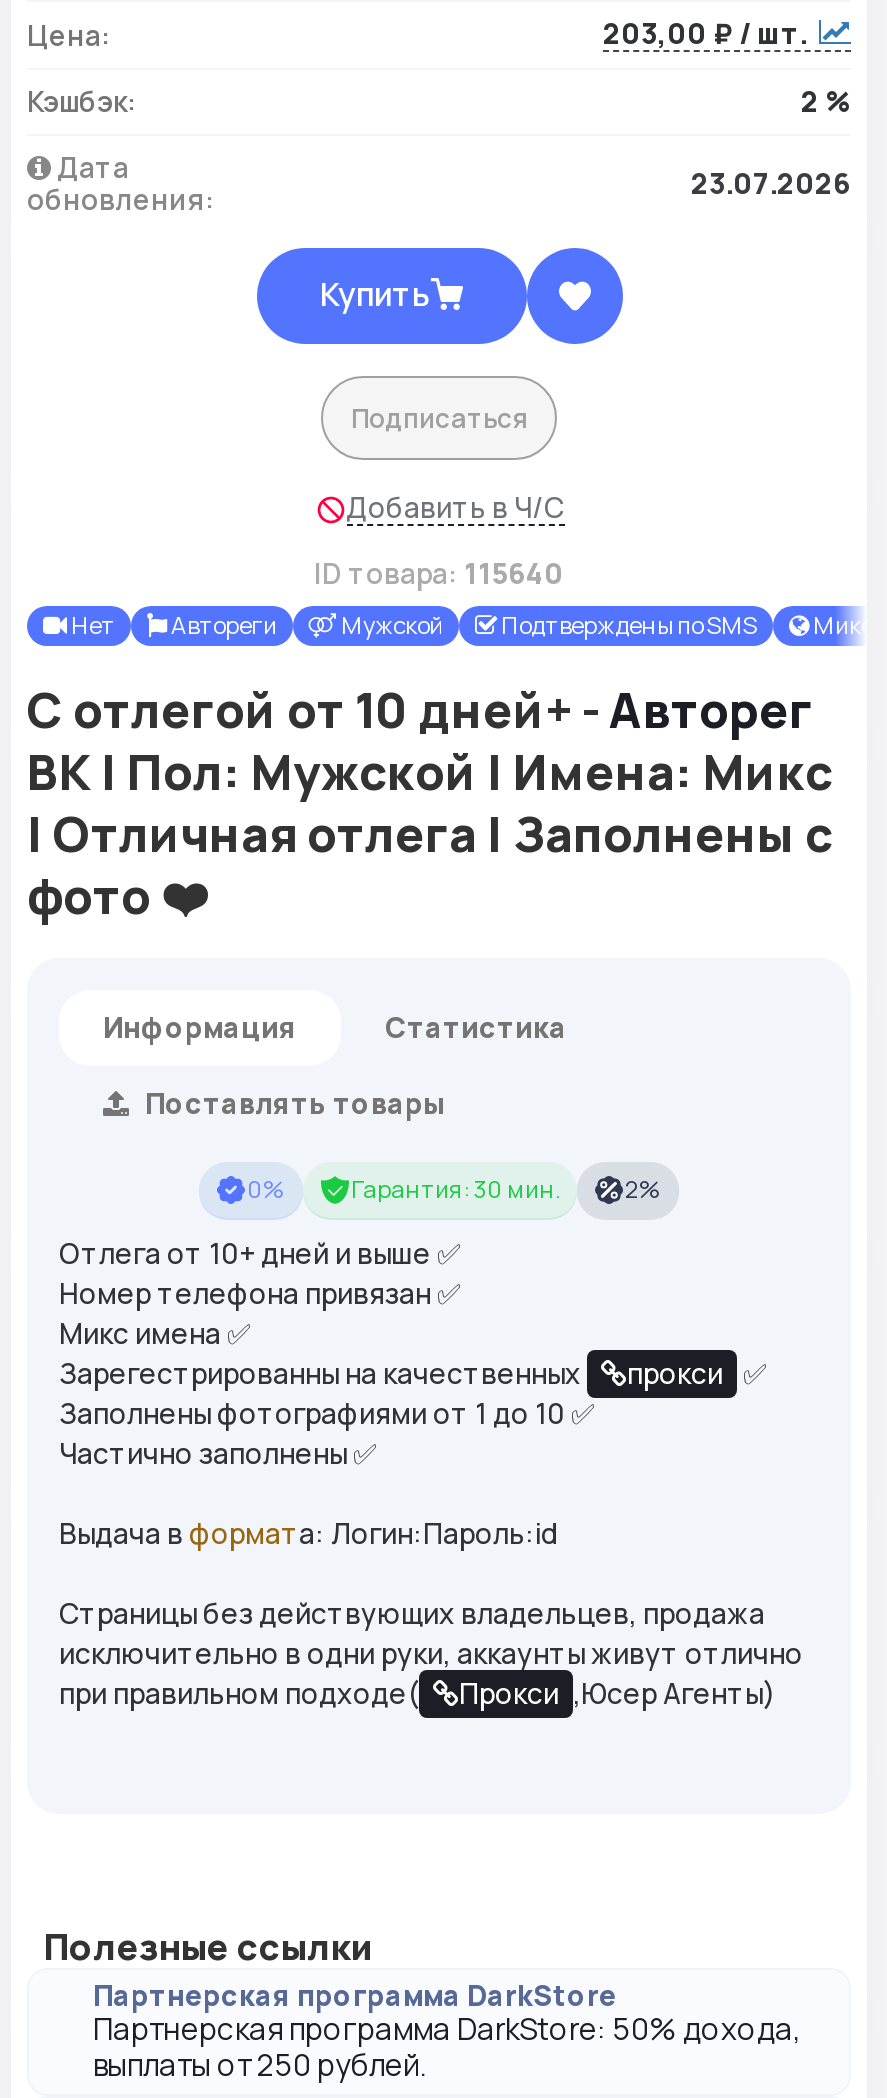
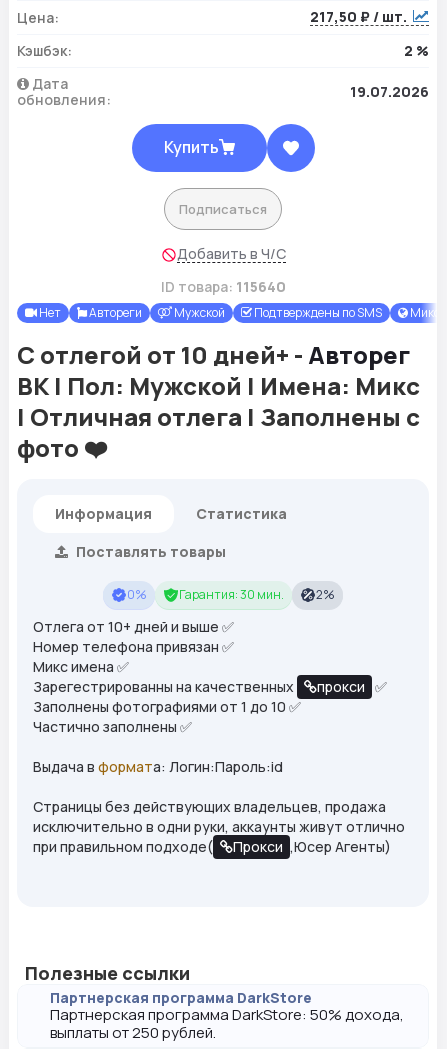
[603,15,807,53] 203,00 ₽ / шт. -> [310,7,407,26] 217,50 ₽ / шт.
[691,165,851,203] 23.07.2026 -> [350,82,429,101] 19.07.2026

